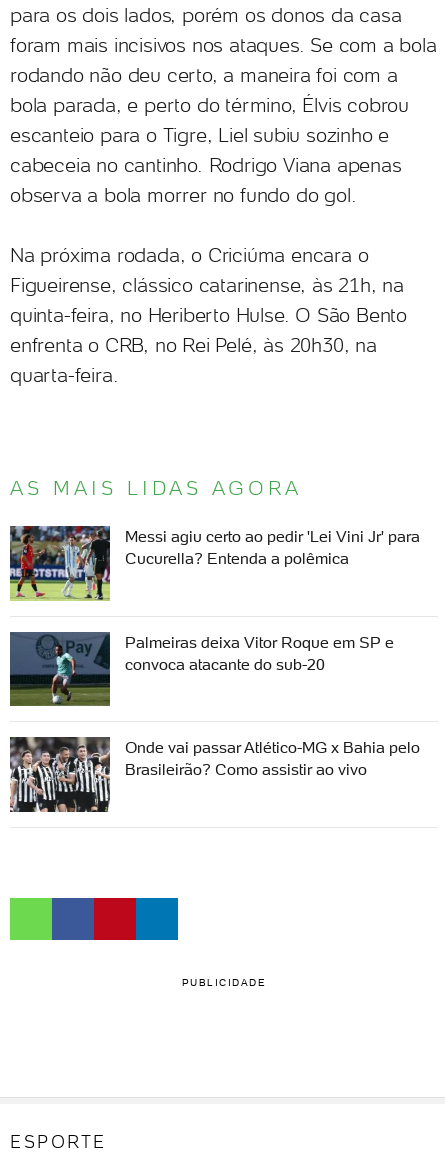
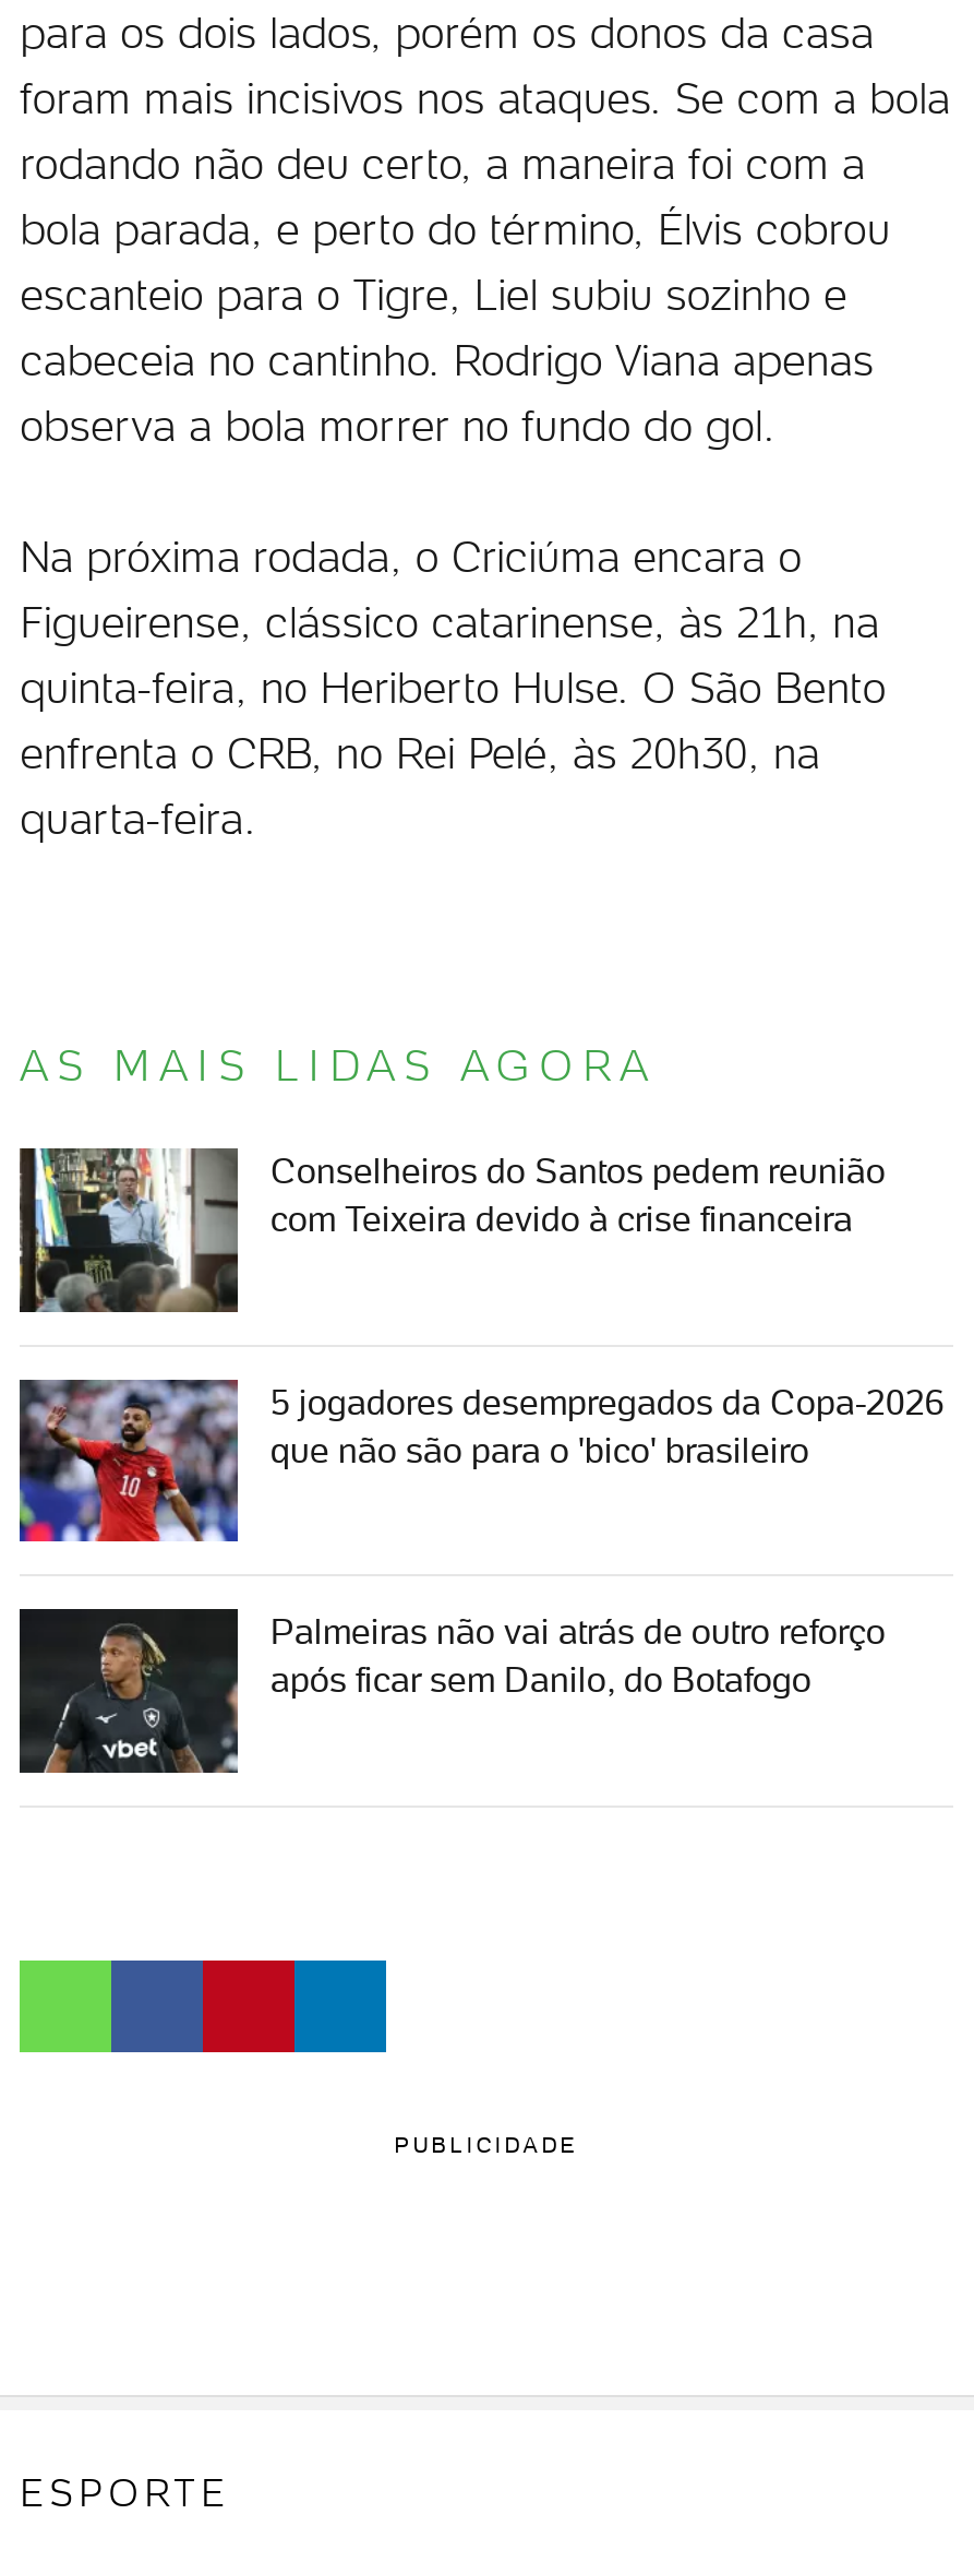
[9,525,420,602] [image] | Messi agiu certo ao pedir 'Lei Vini Jr' para | Cucurella? Entenda a polêmica -> [17,1146,886,1314] [image] | Conselheiros do Santos pedem reunião | com Teixeira devido à crise financeira
[9,632,394,707] [image] | Palmeiras deixa Vitor Roque em SP e | convoca atacante do sub-20 -> [17,1380,945,1544] [image] | 5 jogadores desempregados da Copa-2026 | que não são para o 'bico' brasileiro
[9,737,420,813] [image] | Onde vai passar Atlético-MG x Bahia pelo | Brasileirão? Como assistir ao vivo -> [17,1609,886,1775] [image] | Palmeiras não vai atrás de outro reforço | após ficar sem Danilo, do Botafogo

